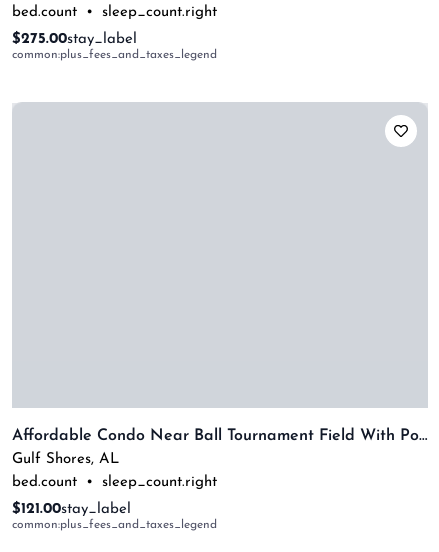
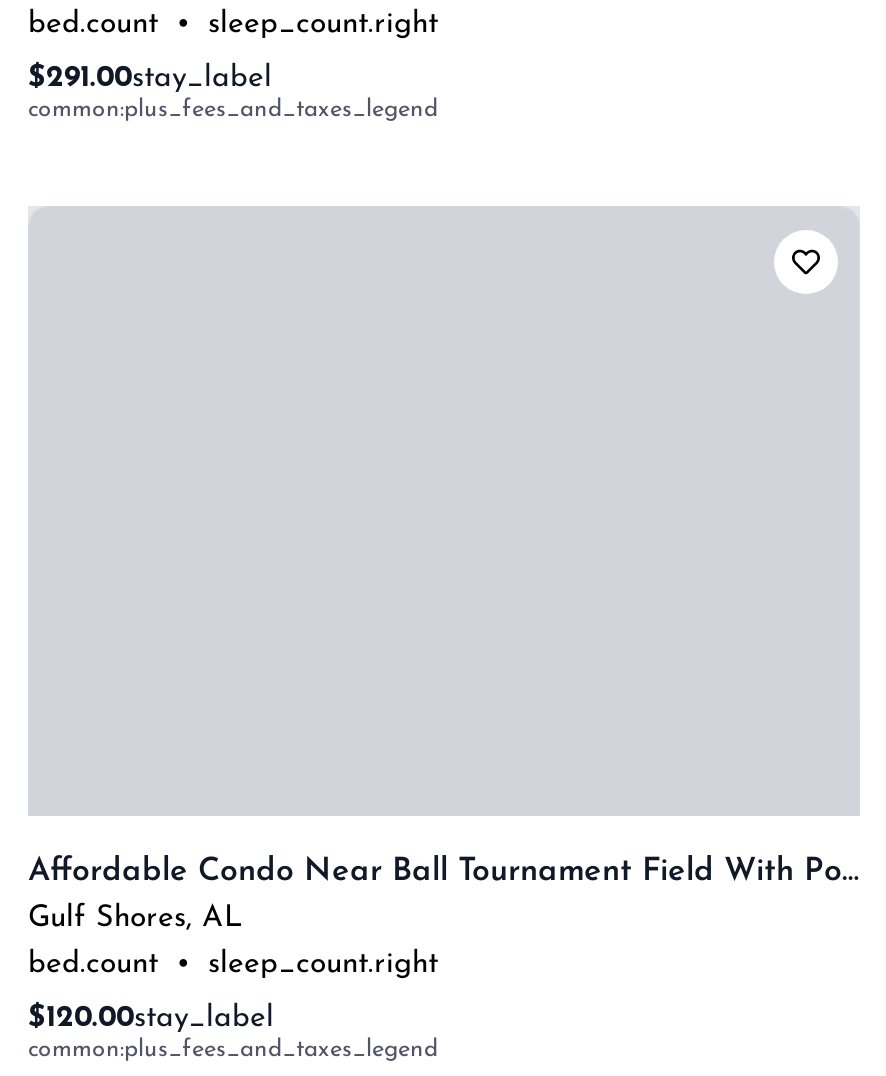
[12,32,137,47] $275.00stay_label -> [28,64,272,94] $291.00stay_label
[12,502,131,517] $121.00stay_label -> [28,1004,274,1034] $120.00stay_label

